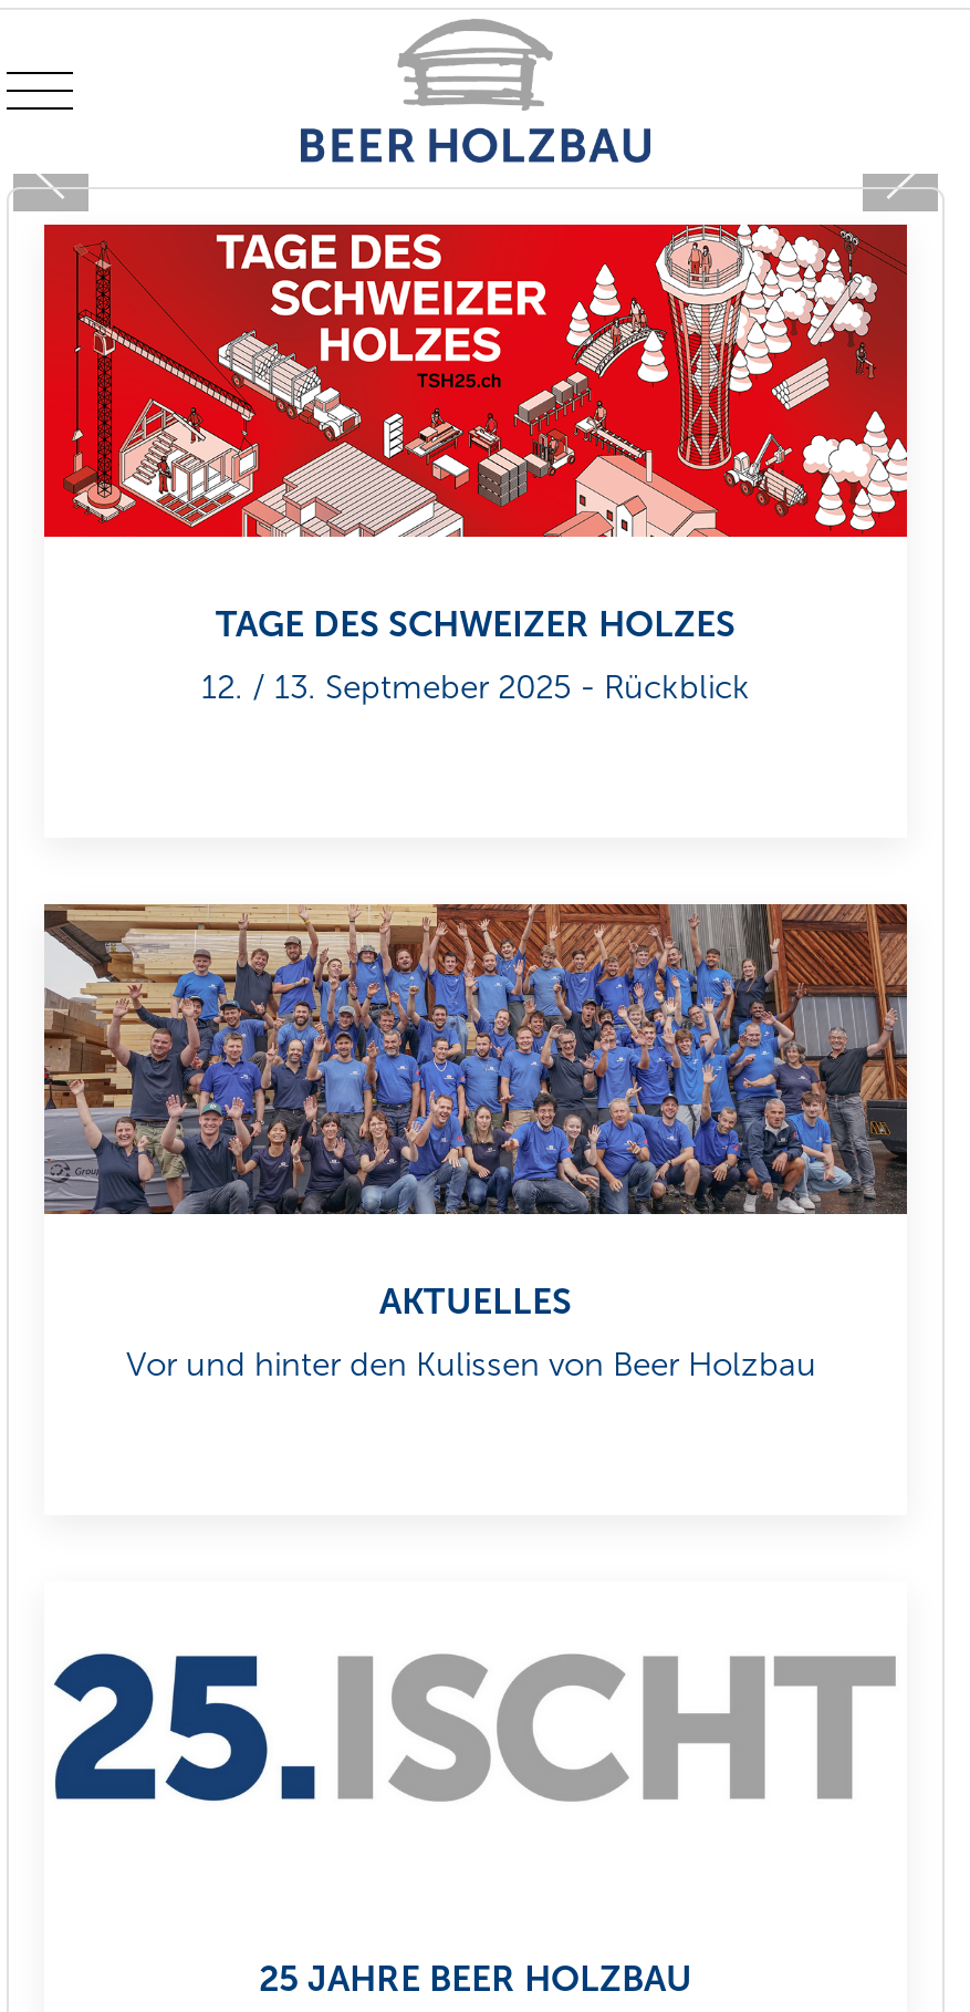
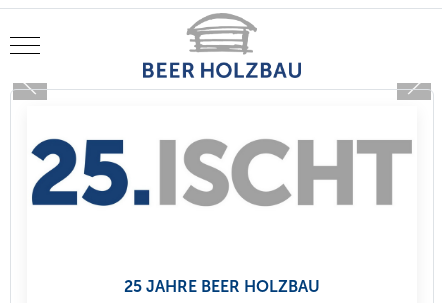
[42,222,909,707] [image] | TAGE DES SCHWEIZER HOLZES | 12. / 13. Septmeber 2025 - Rückblick -> none
[42,902,909,1384] [image] | AKTUELLES | Vor und hinter den Kulissen von Beer Holzbau -> none

